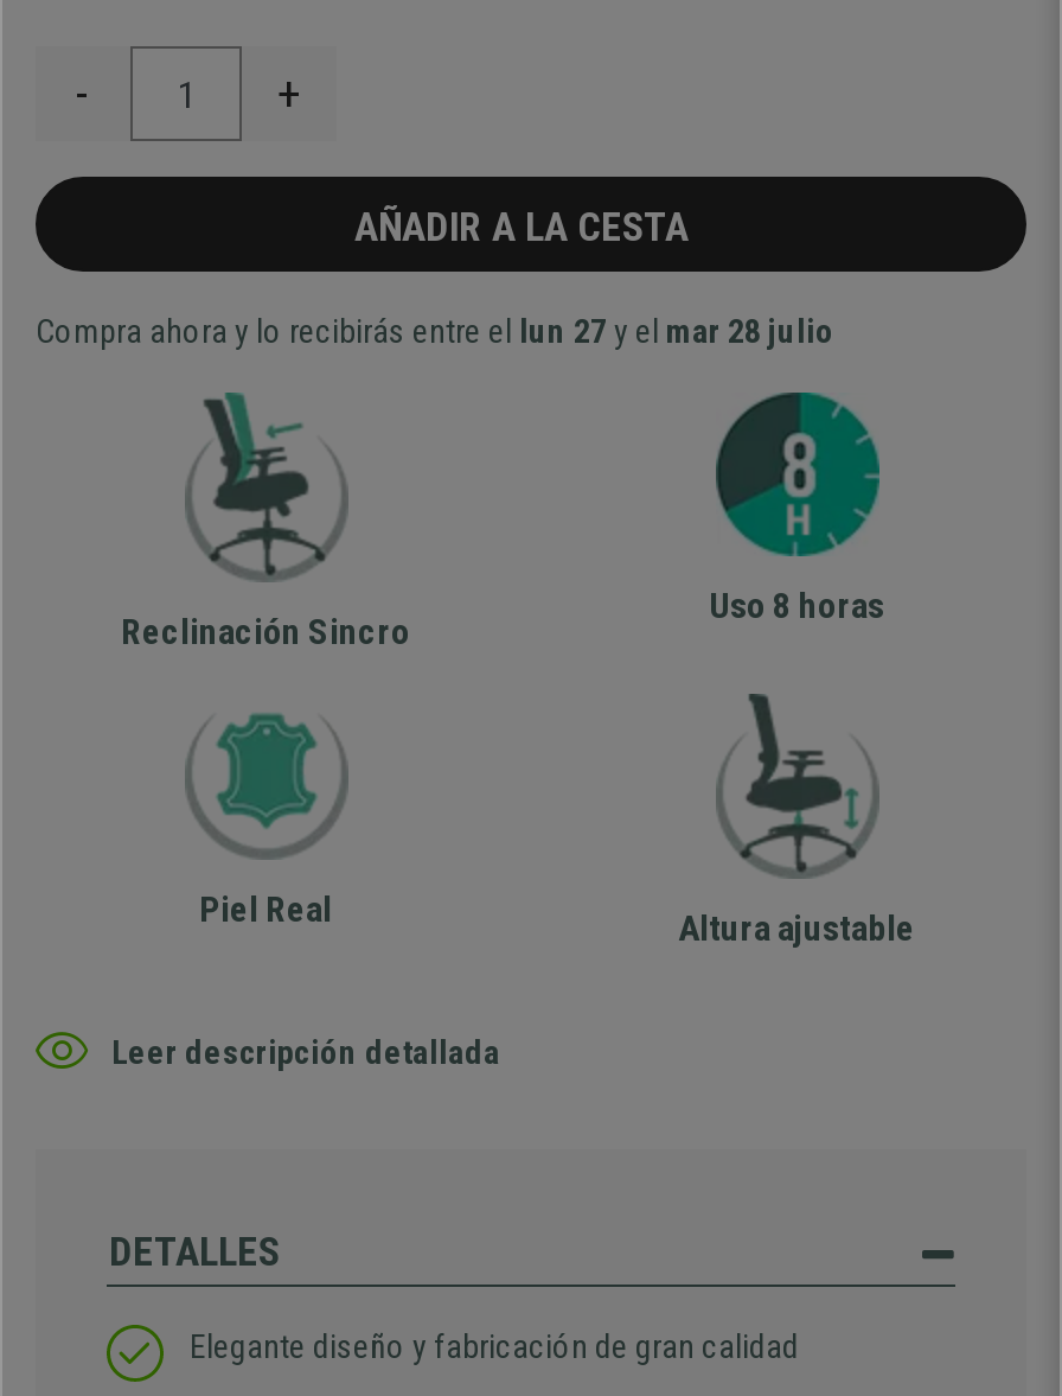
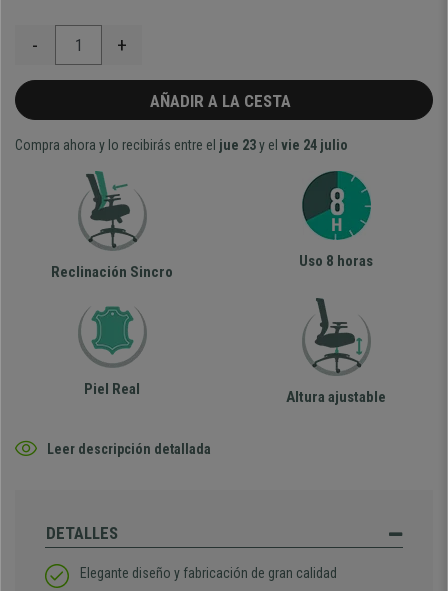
[36,312,834,350] Compra ahora y lo recibirás entre el lun 27 y el mar 28 julio -> [15,137,348,153] Compra ahora y lo recibirás entre el jue 23 y el vie 24 julio

